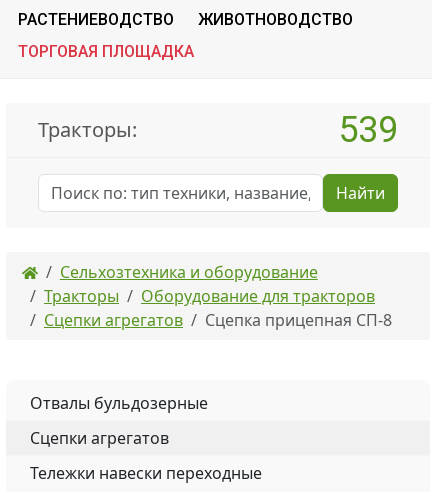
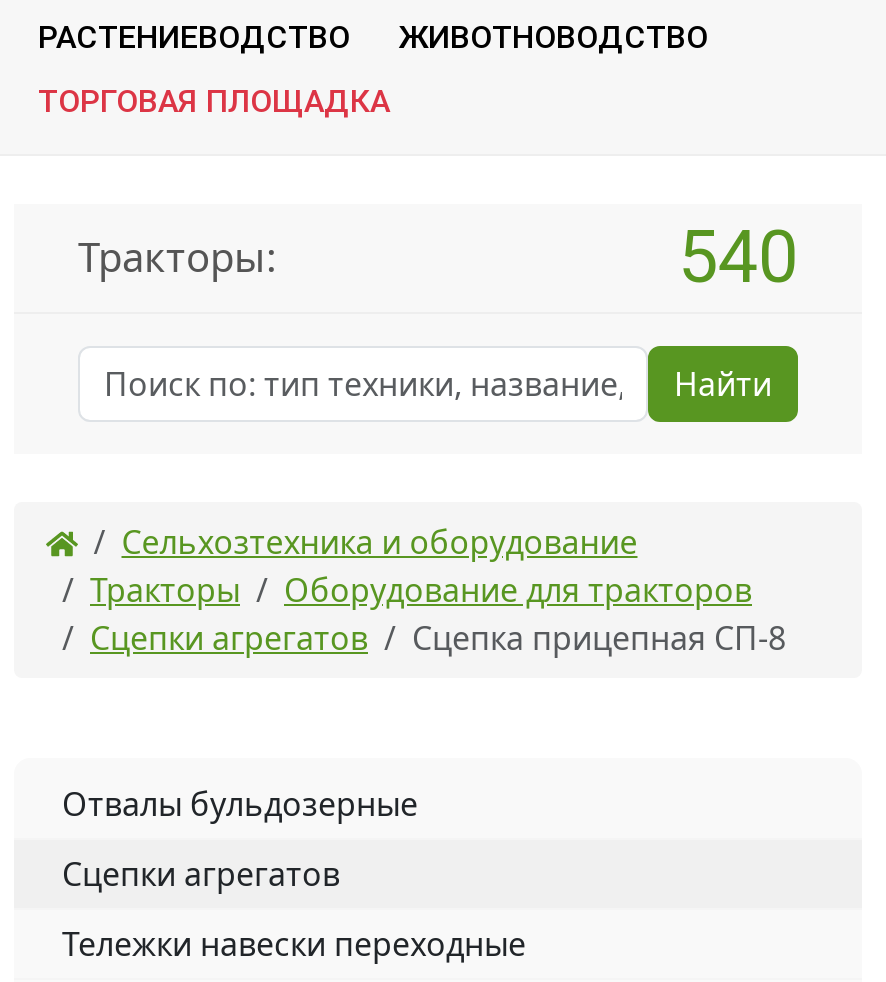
[338,109,398,151] 539 -> [678,216,798,300] 540

